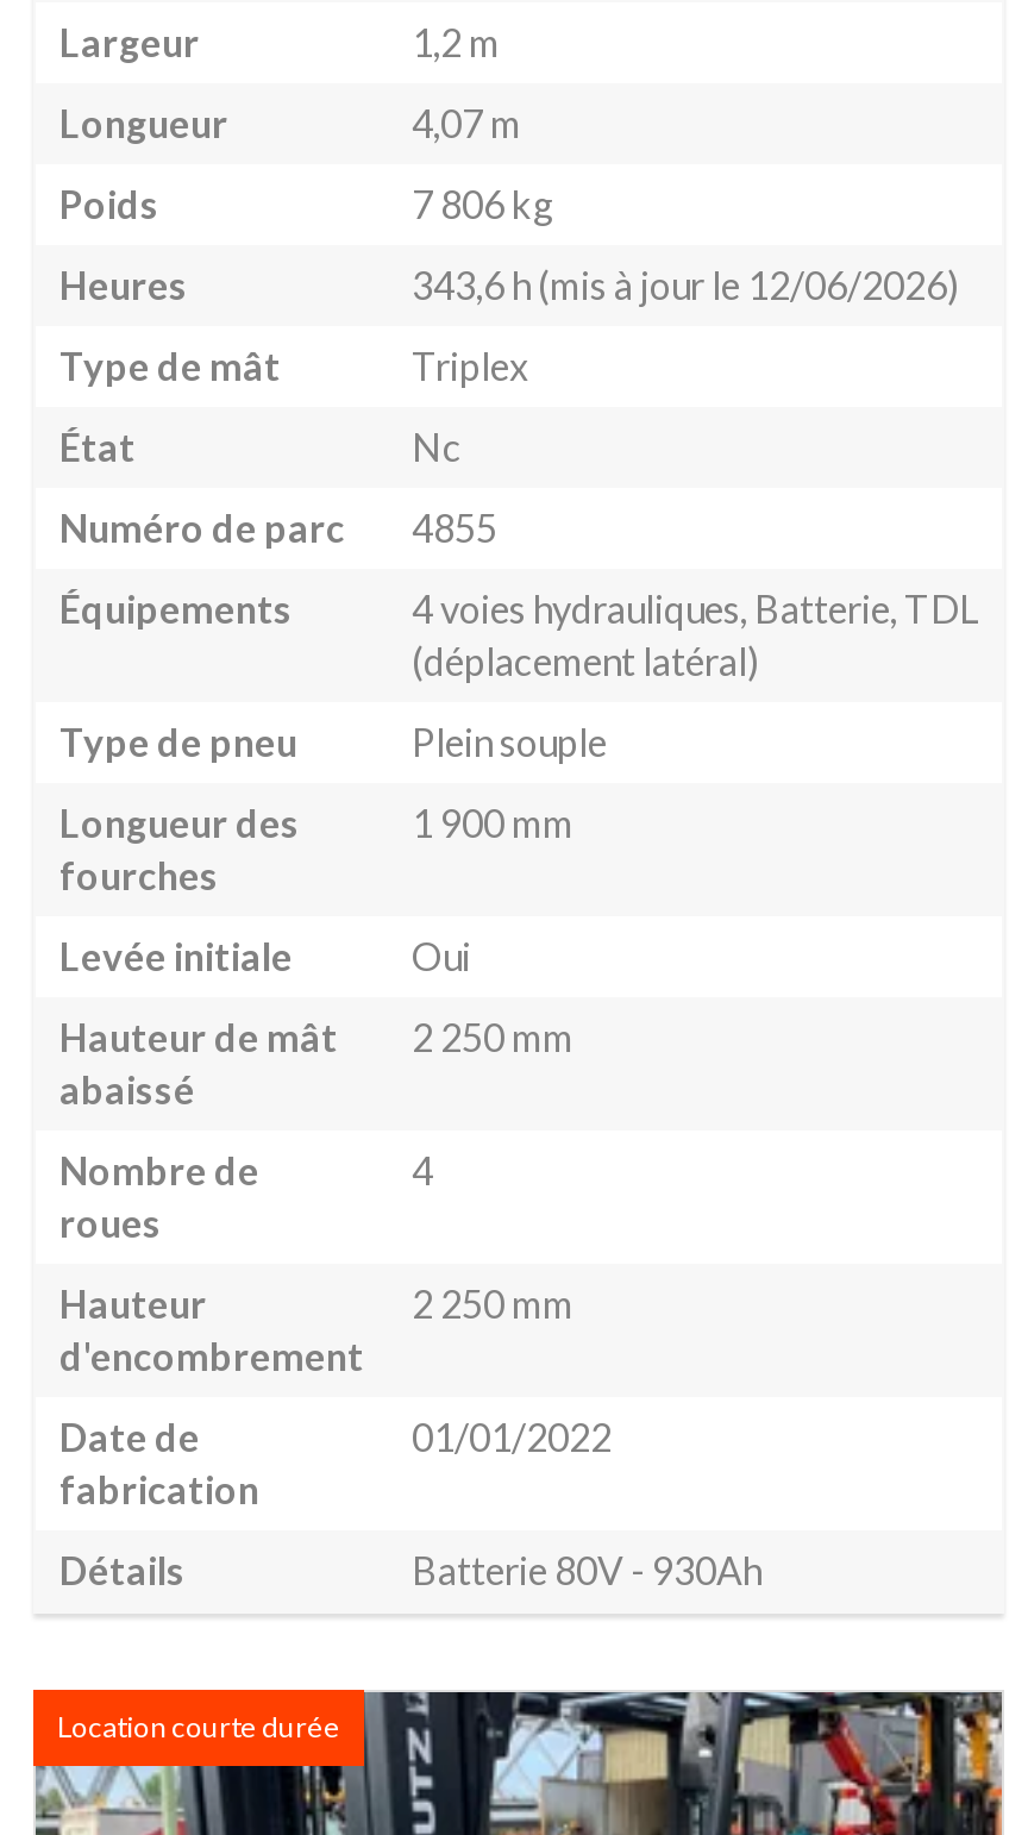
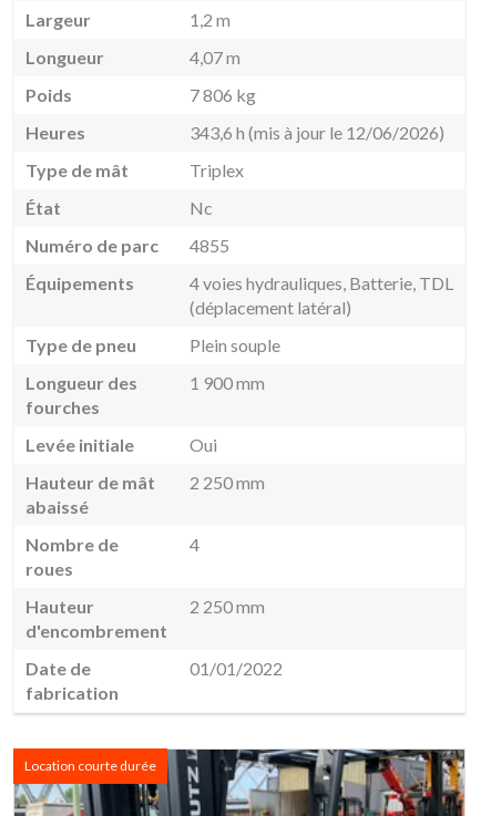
[59,1546,761,1591] Détails | Batterie 80V - 930Ah -> none

